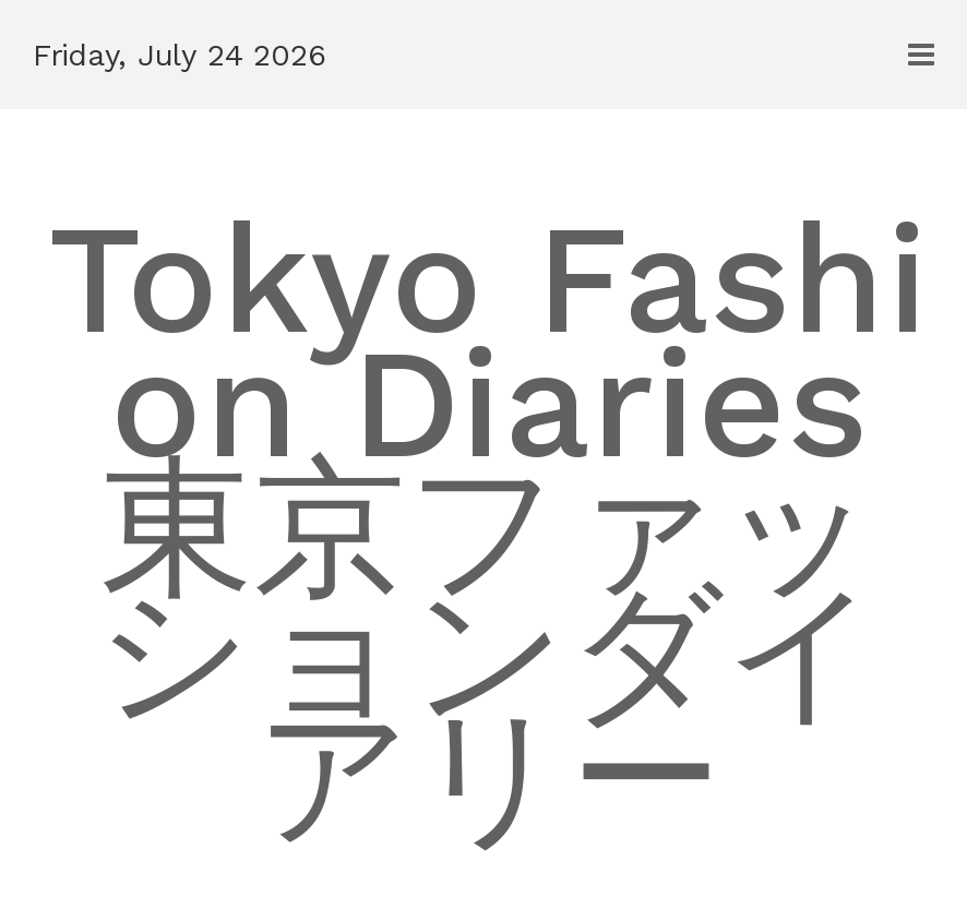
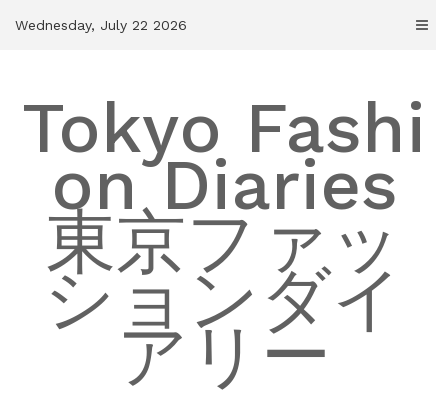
[33,37,327,72] Friday, July 24 2026 -> [15,17,187,33] Wednesday, July 22 2026

